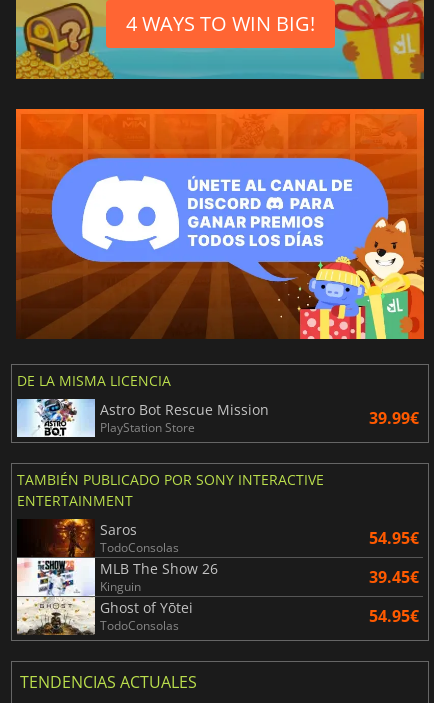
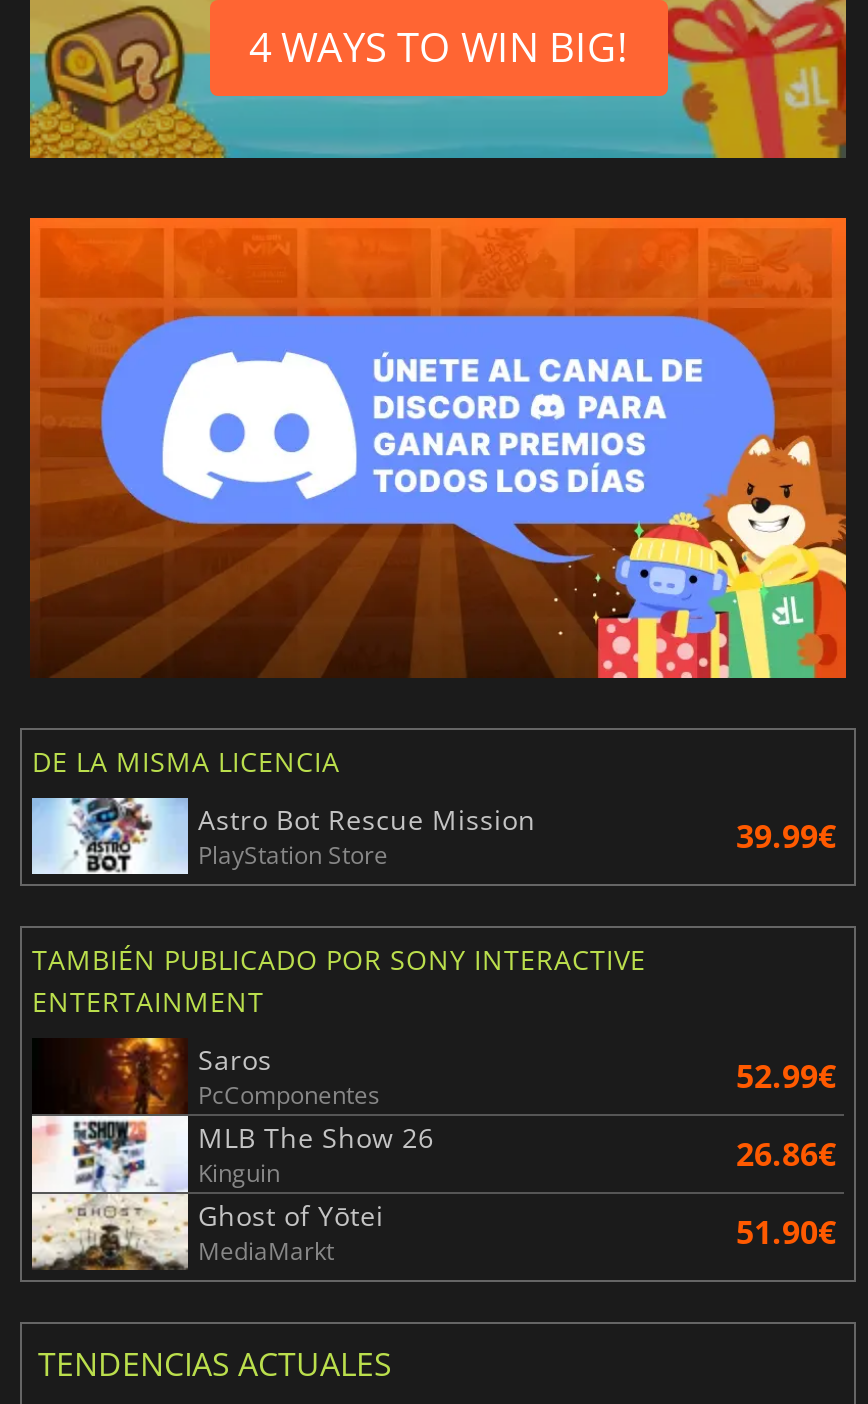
[100,527,419,556] TodoConsolas | 54.95€ -> [198,1053,836,1111] PcComponentes | 52.99€
[369,566,419,588] 39.45€ -> [736,1131,836,1175] 26.86€
[100,605,419,634] TodoConsolas | 54.95€ -> [198,1209,836,1267] MediaMarkt | 51.90€

